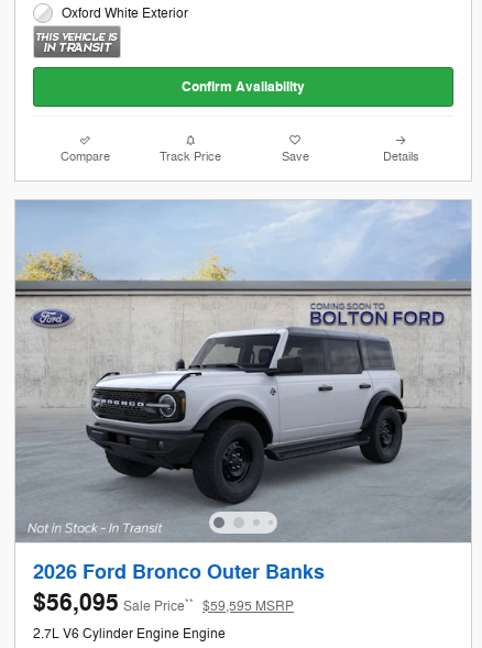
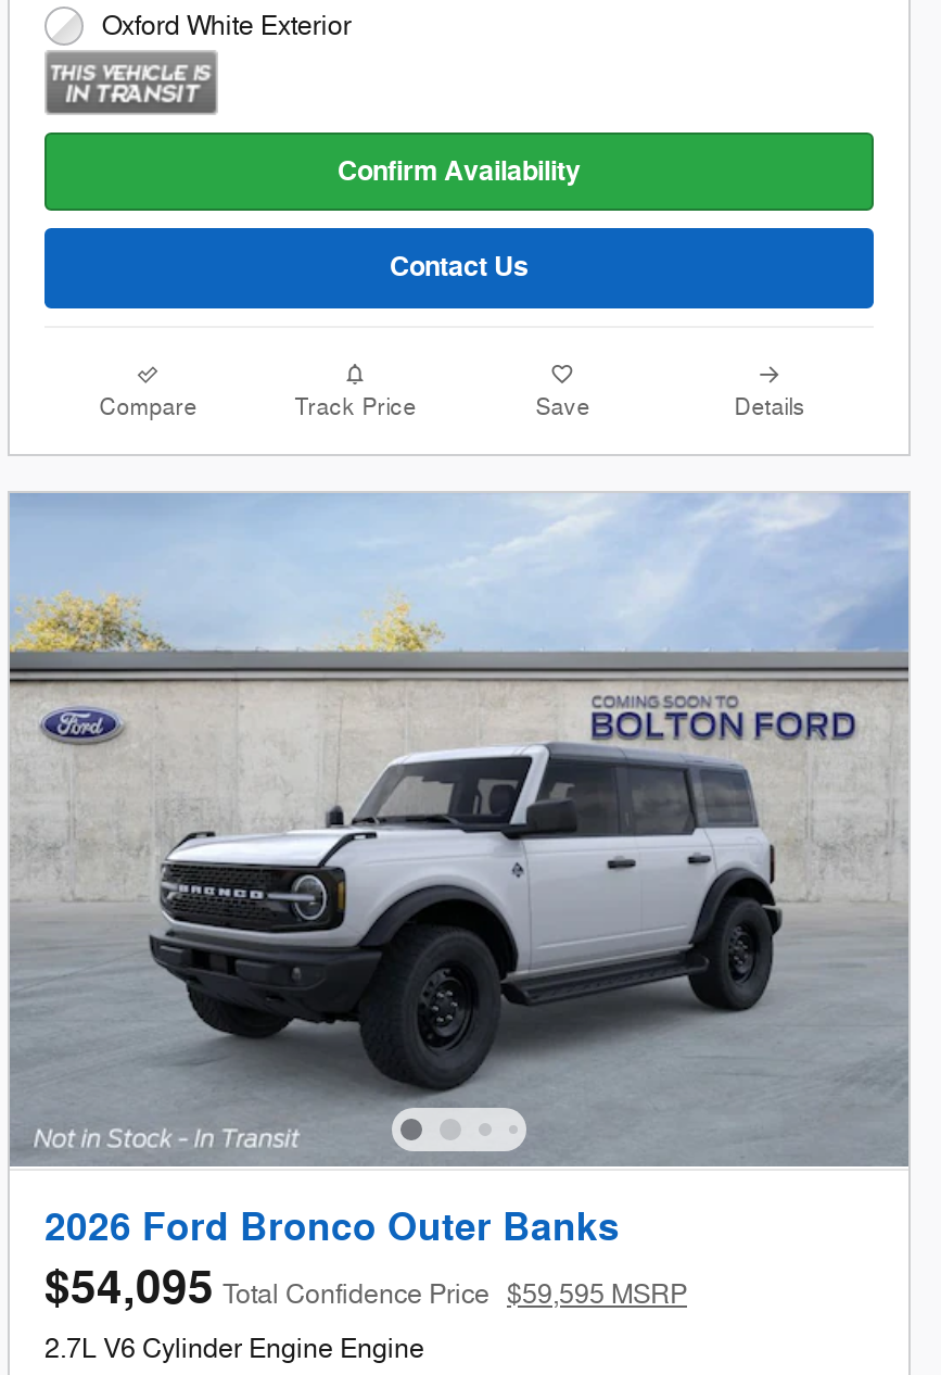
none -> [390,249,529,284] Contact Us
[33,588,294,619] $56,095 Sale Price** $59,595 MSRP -> [44,1256,687,1317] $54,095 Total Confidence Price $59,595 MSRP

